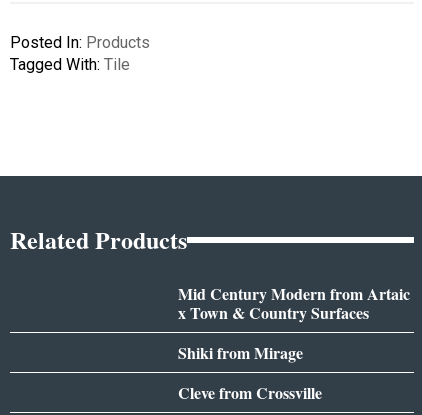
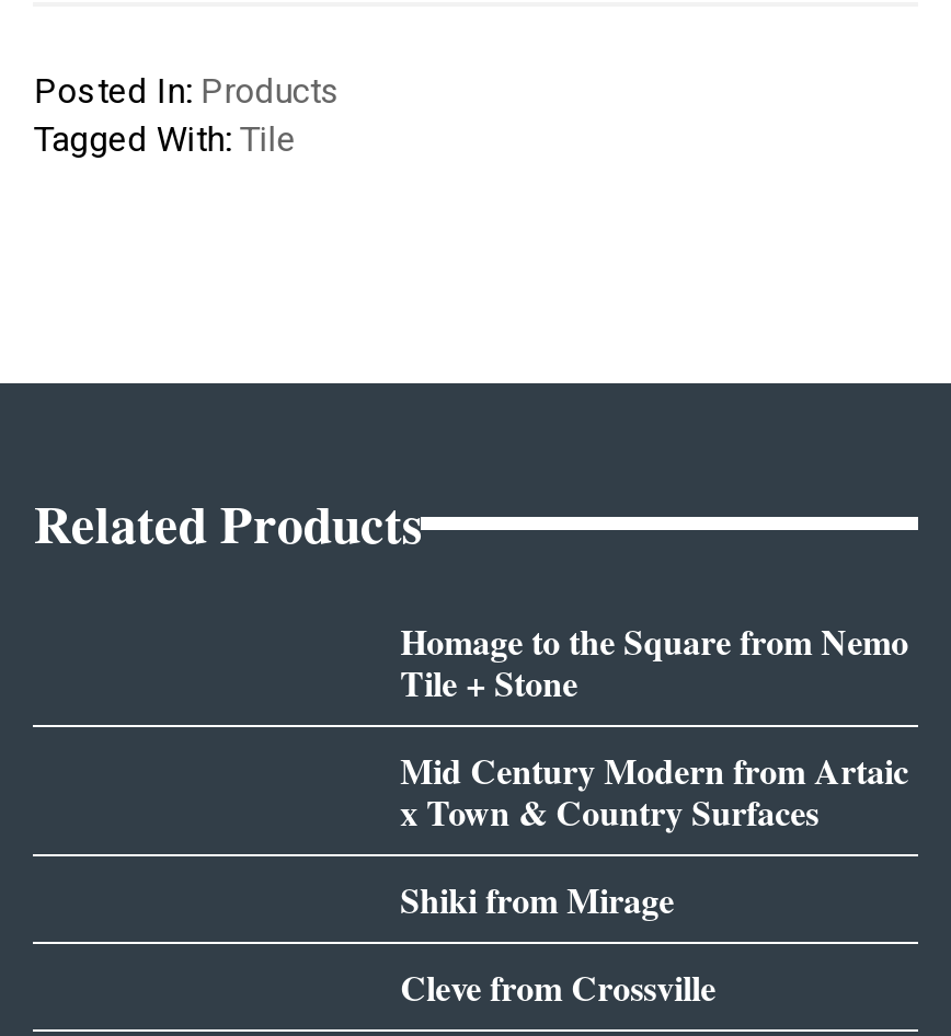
none -> [400,616,909,708] Homage to the Square from Nemo | Tile + Stone

